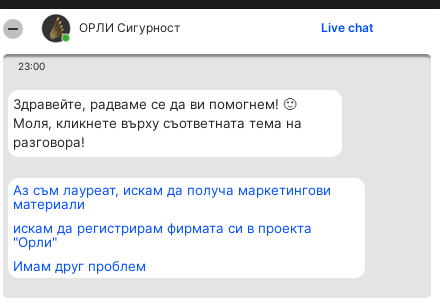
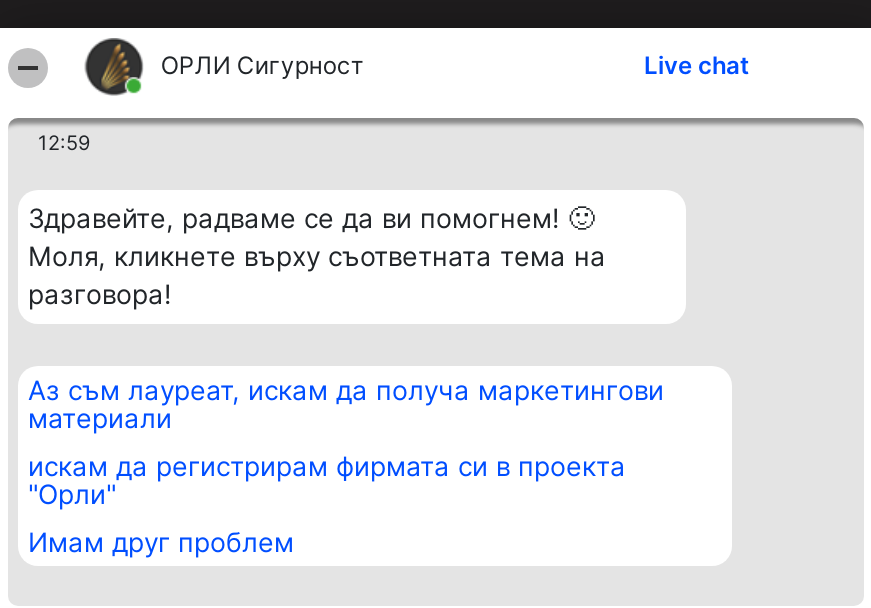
[18,60,45,72] 23:00 -> [38,130,90,154] 12:59

